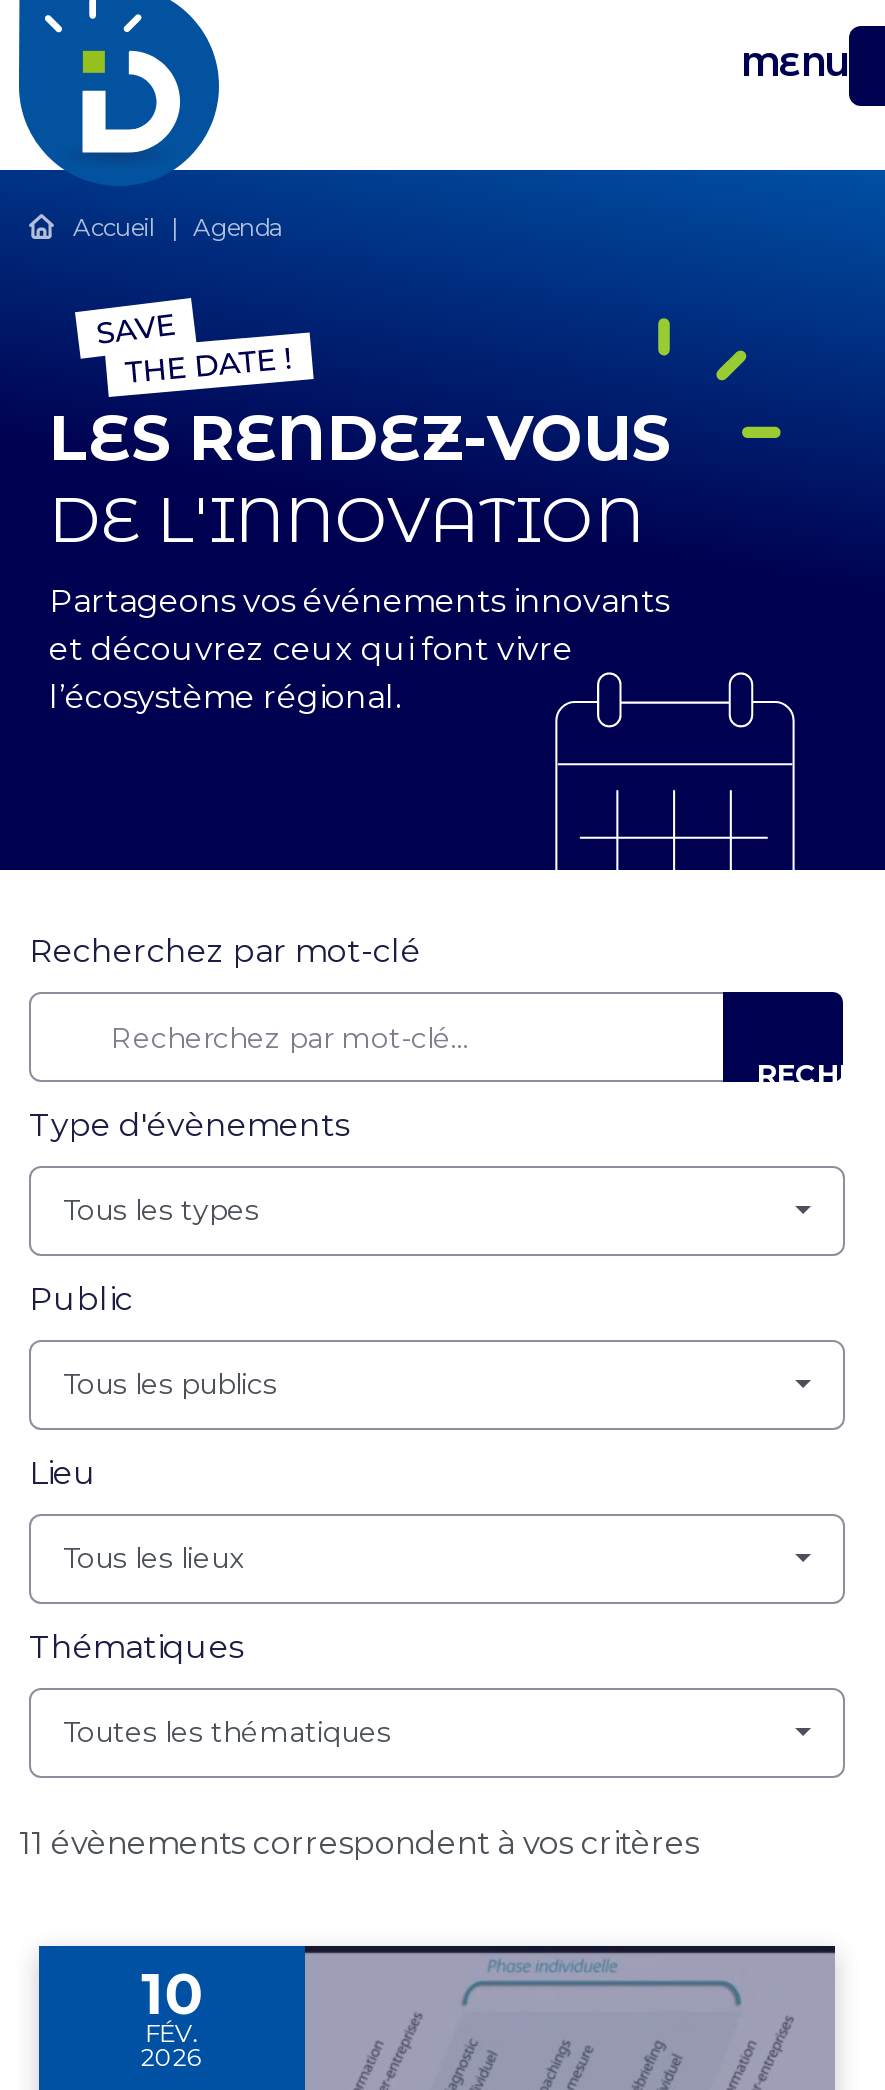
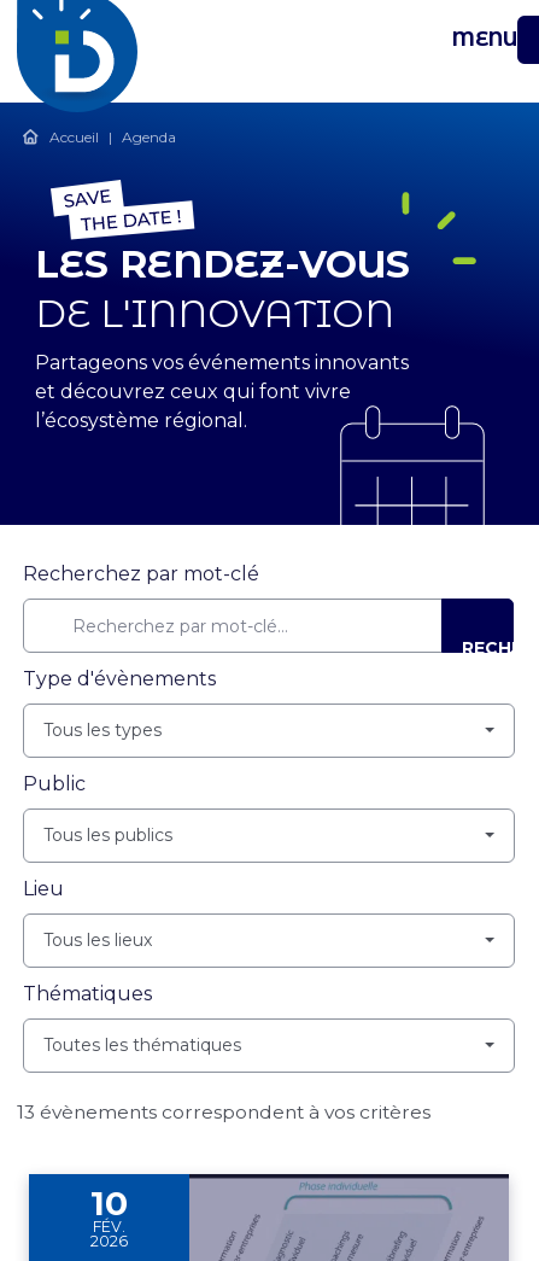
[19,1824,699,1862] 11 évènements correspondent à vos critères -> [17,1101,430,1123] 13 évènements correspondent à vos critères

